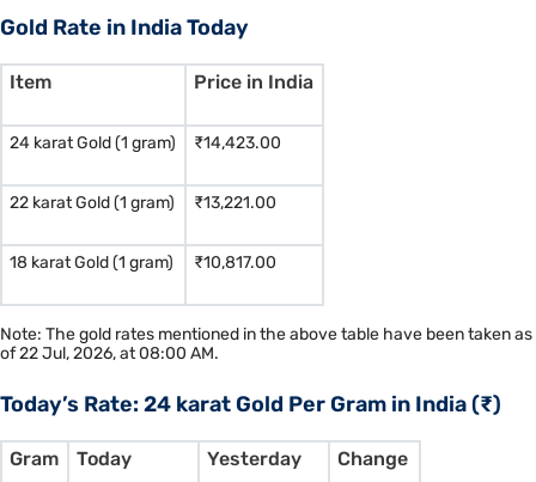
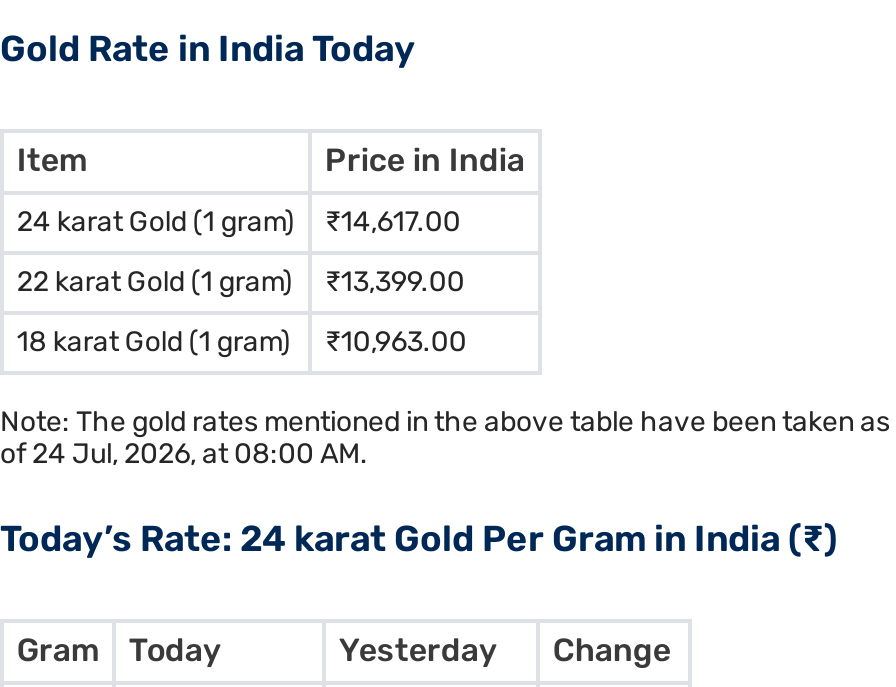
[10,133,282,153] 24 karat Gold (1 gram) ₹14,423.00 -> [17,205,461,239] 24 karat Gold (1 gram) ₹14,617.00
[10,192,277,213] 22 karat Gold (1 gram) ₹13,221.00 -> [17,265,465,299] 22 karat Gold (1 gram) ₹13,399.00
[10,252,277,272] 18 karat Gold (1 gram) ₹10,817.00 -> [17,325,467,359] 18 karat Gold (1 gram) ₹10,963.00
[0,343,219,363] of 22 Jul, 2026, at 08:00 AM. -> [0,437,368,471] of 24 Jul, 2026, at 08:00 AM.

